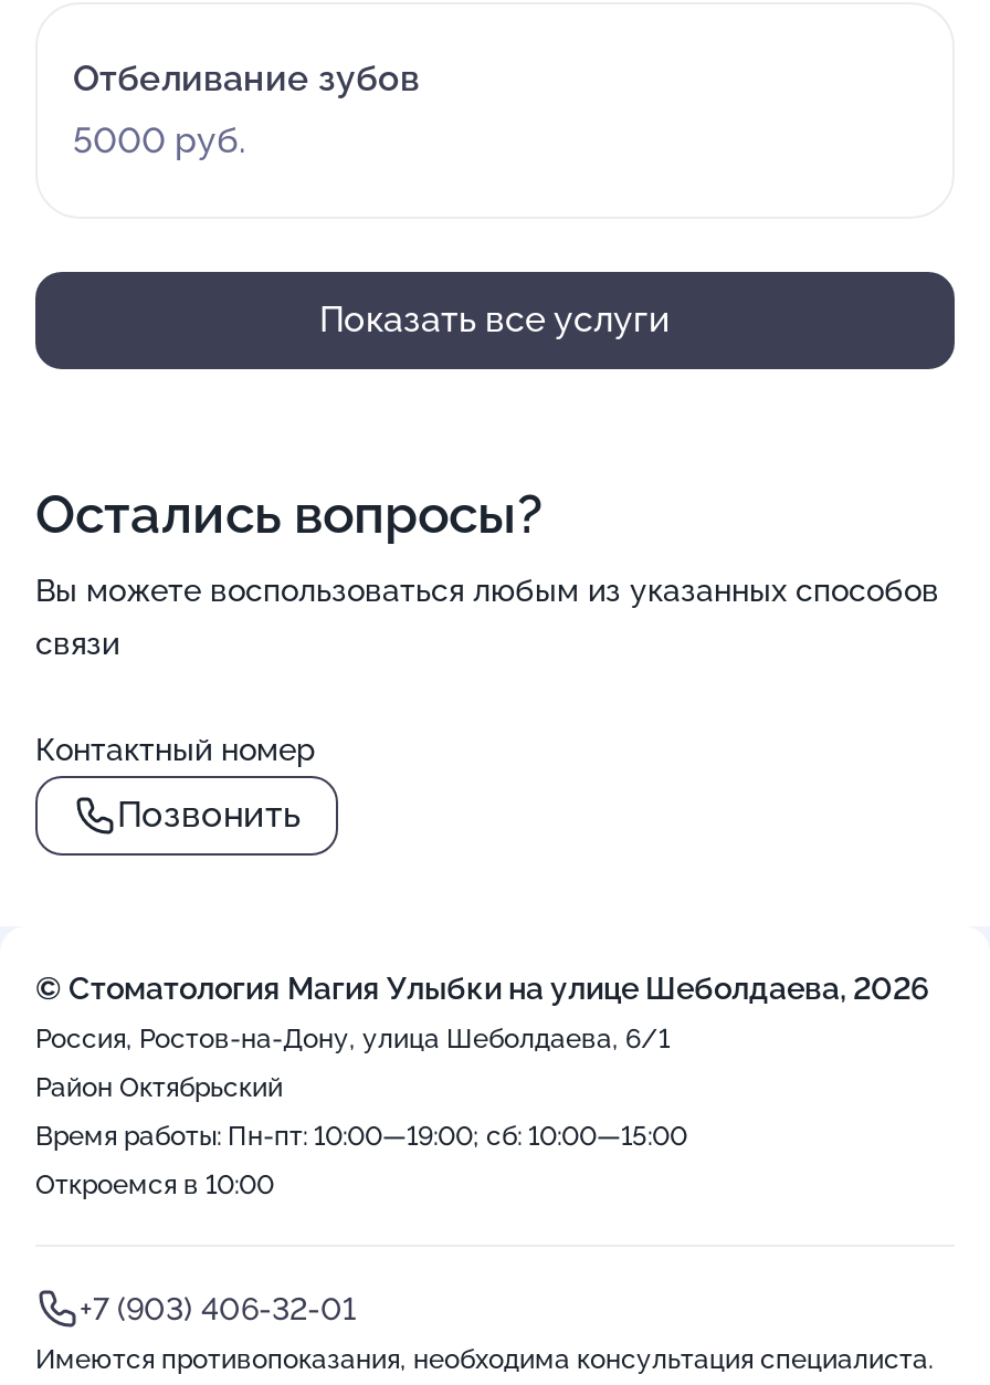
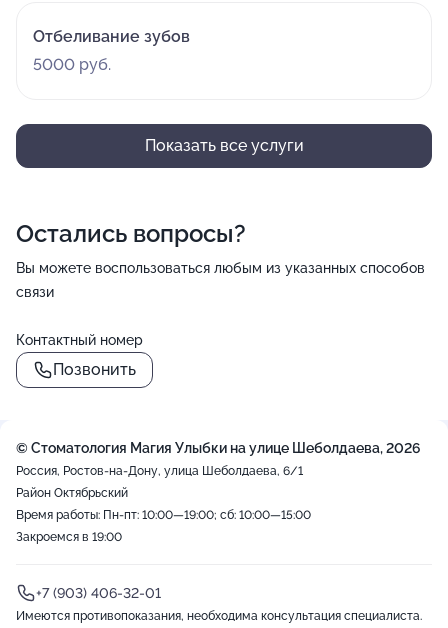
[35,1169,274,1200] Откроемся в 10:00 -> [16,530,122,544] Закроемся в 19:00

